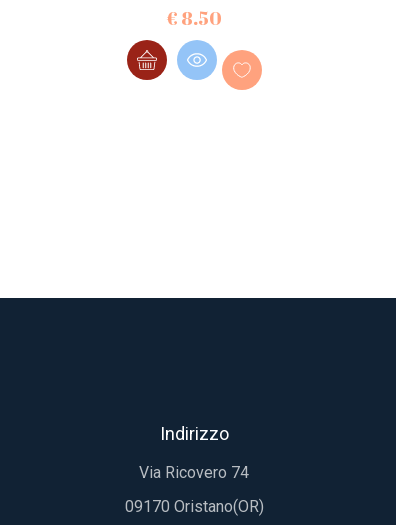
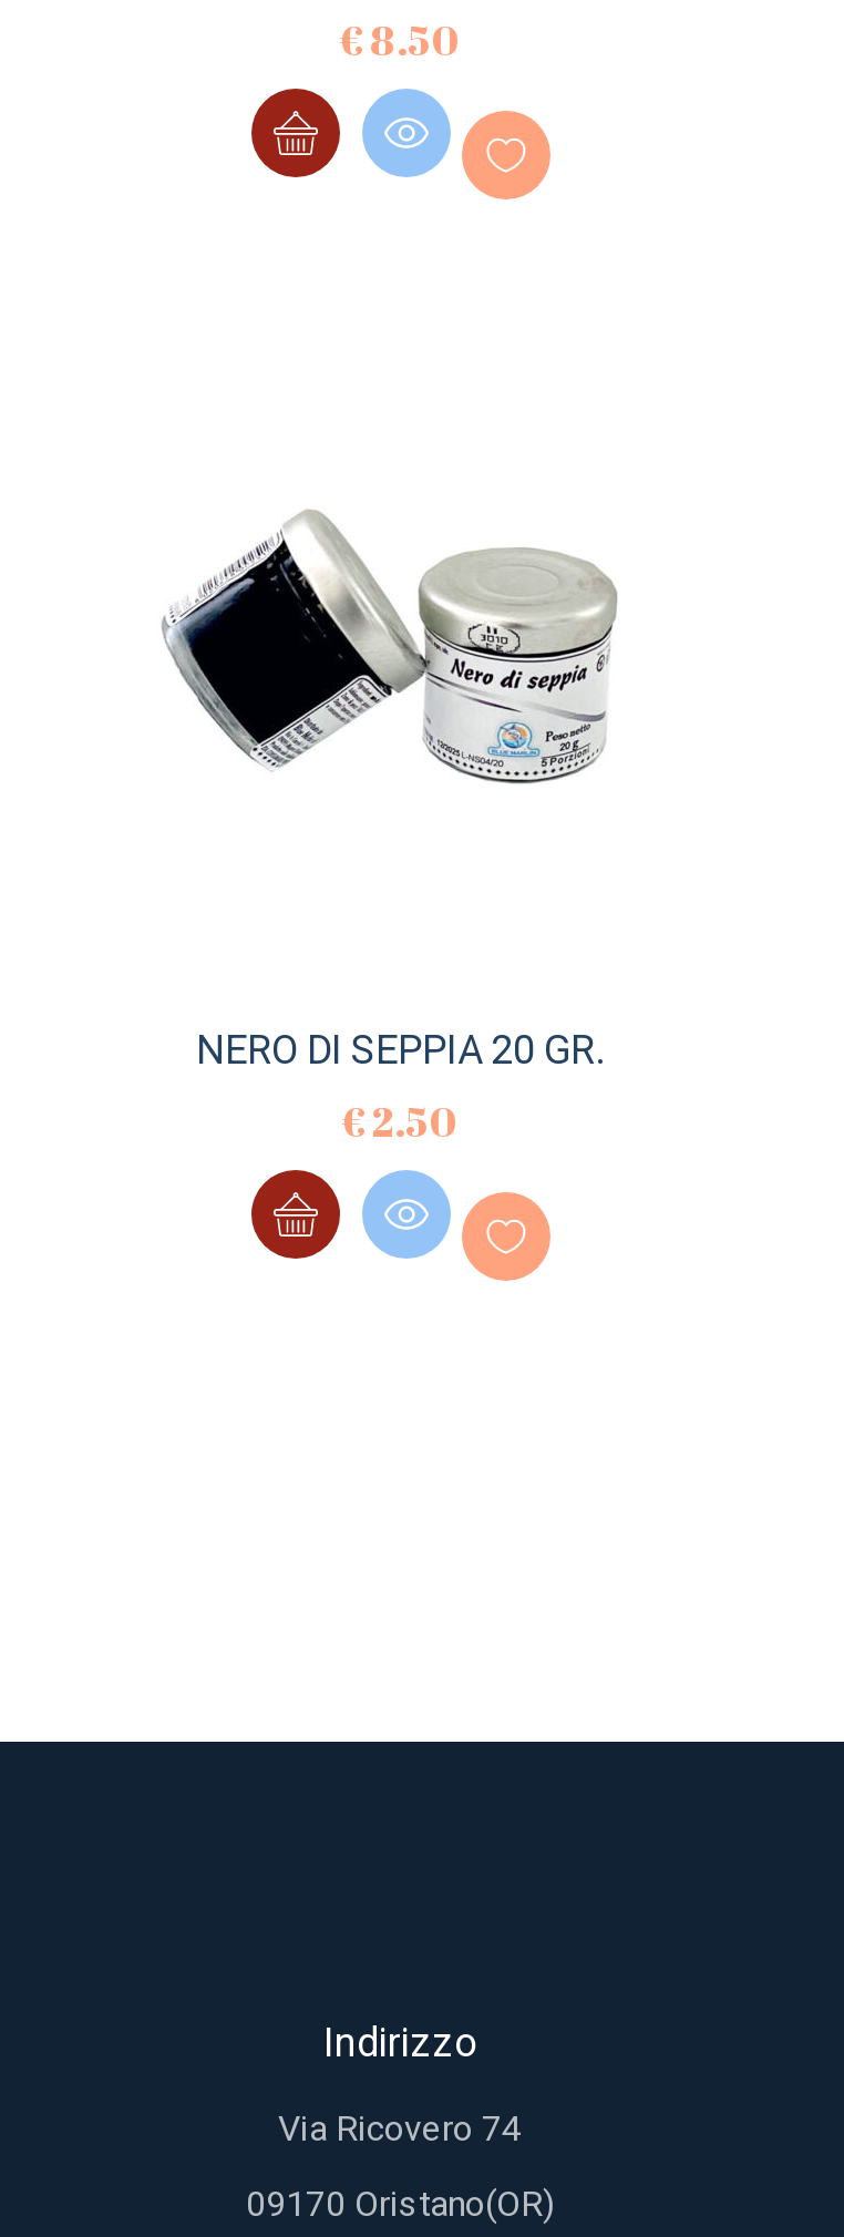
none -> [161,510,619,787] [image]
none -> [196,1026,604,1148] NERO DI SEPPIA 20 GR. | €2.50

